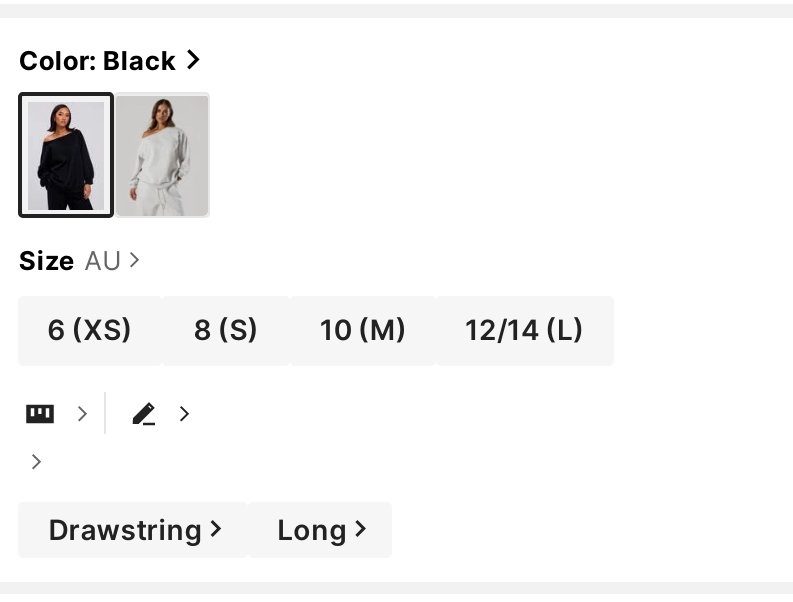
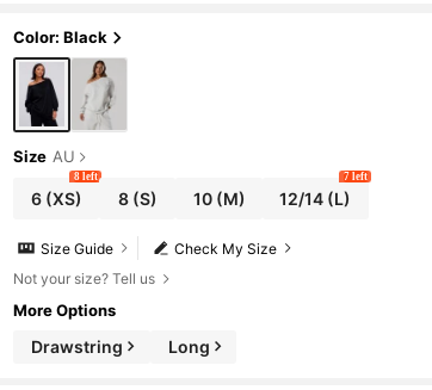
none -> [74,171,98,183] 8 left
none -> [343,171,367,183] 7 left
none -> [13,239,277,320] Check My Size | Size Guide | Not your size? Tell us | More Options

